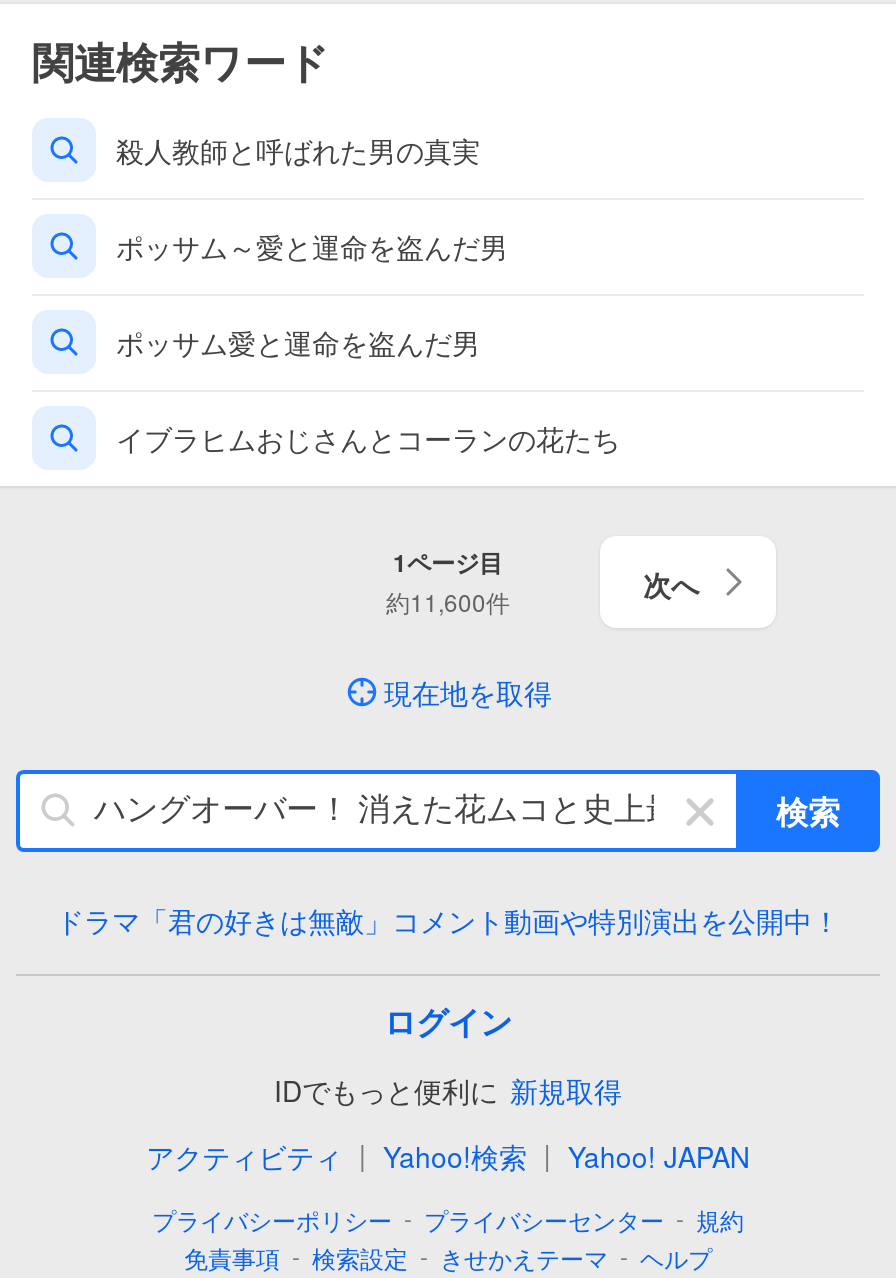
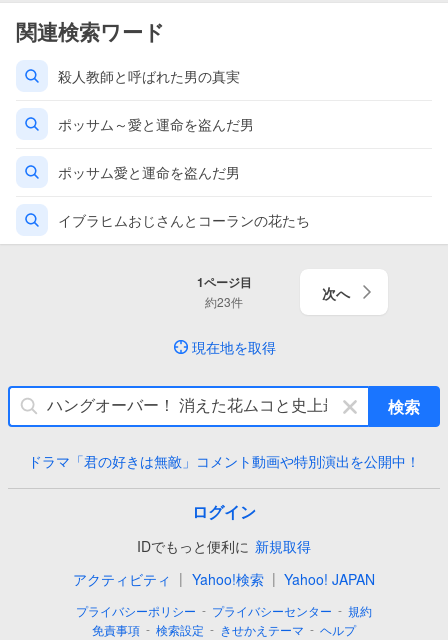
[386,584,510,618] 約11,600件 -> [205,293,243,310] 約23件

